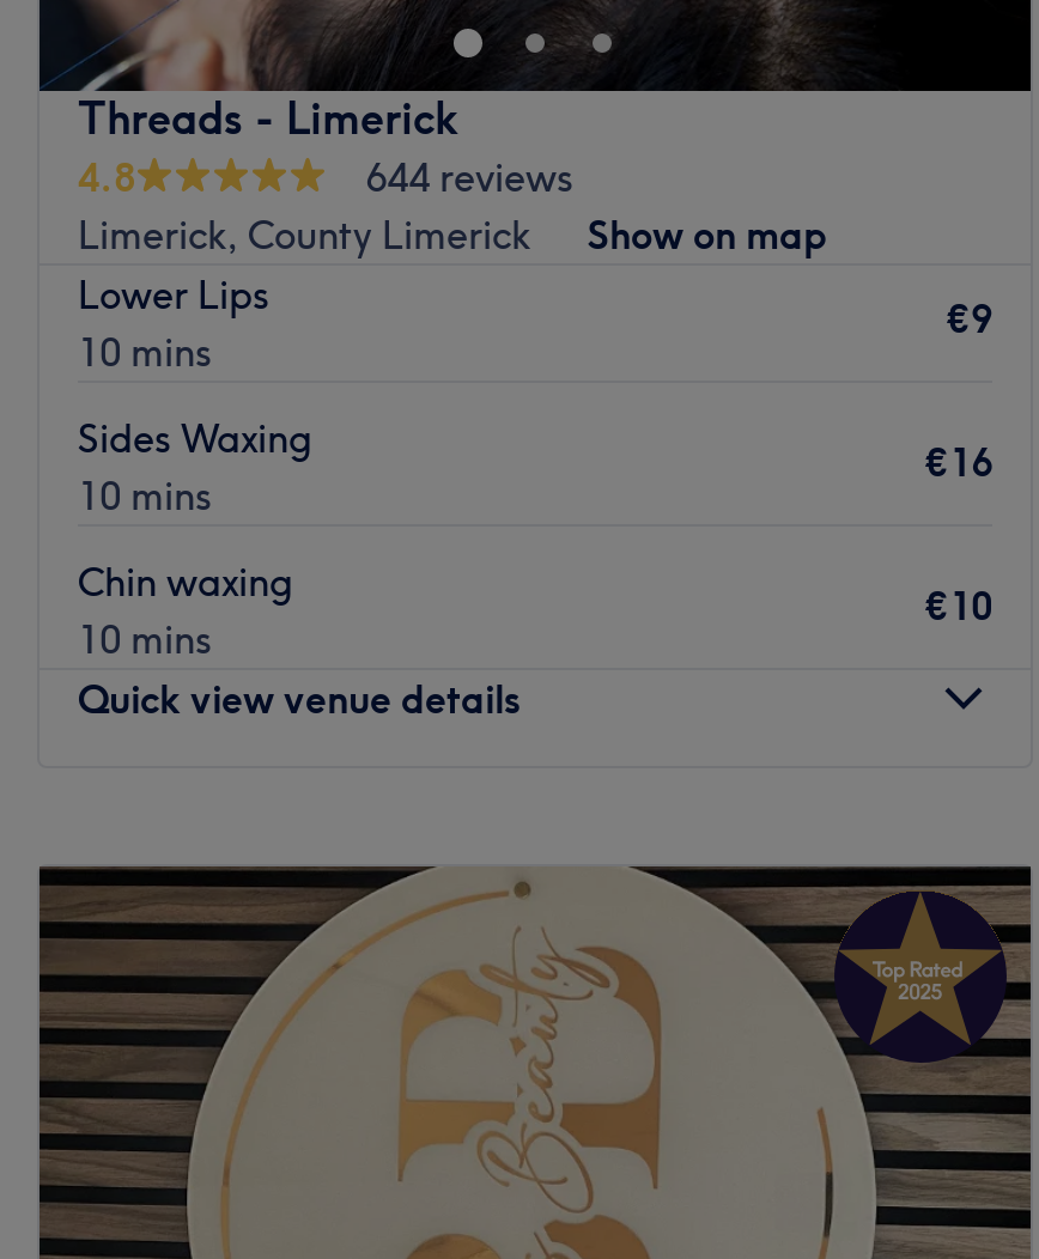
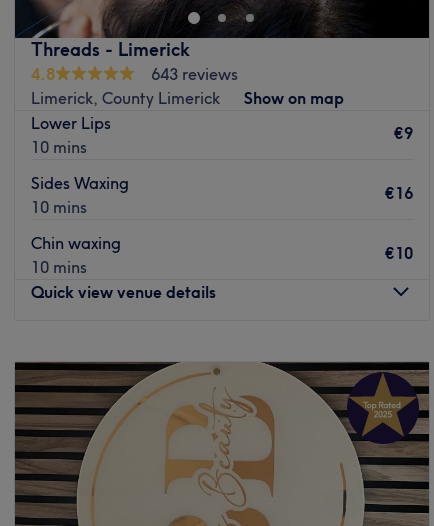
[365,153,573,201] 644 reviews -> [151,64,238,84] 643 reviews

